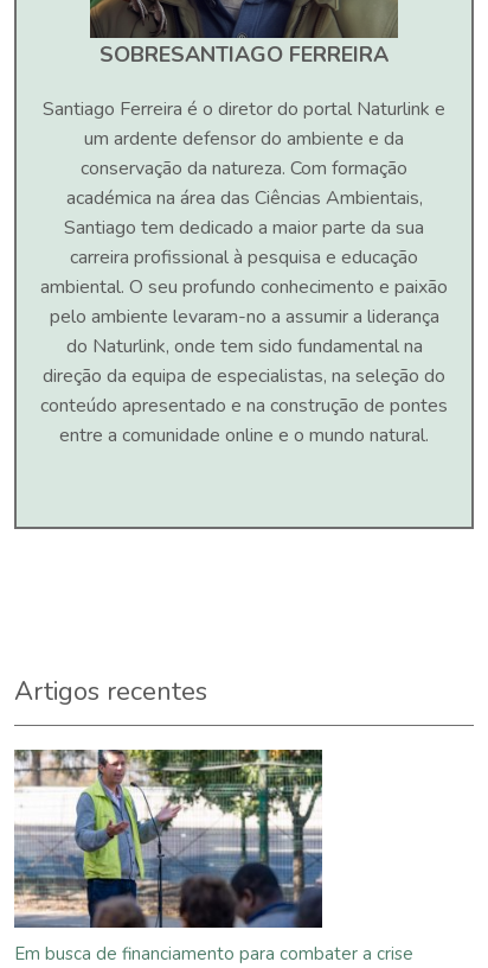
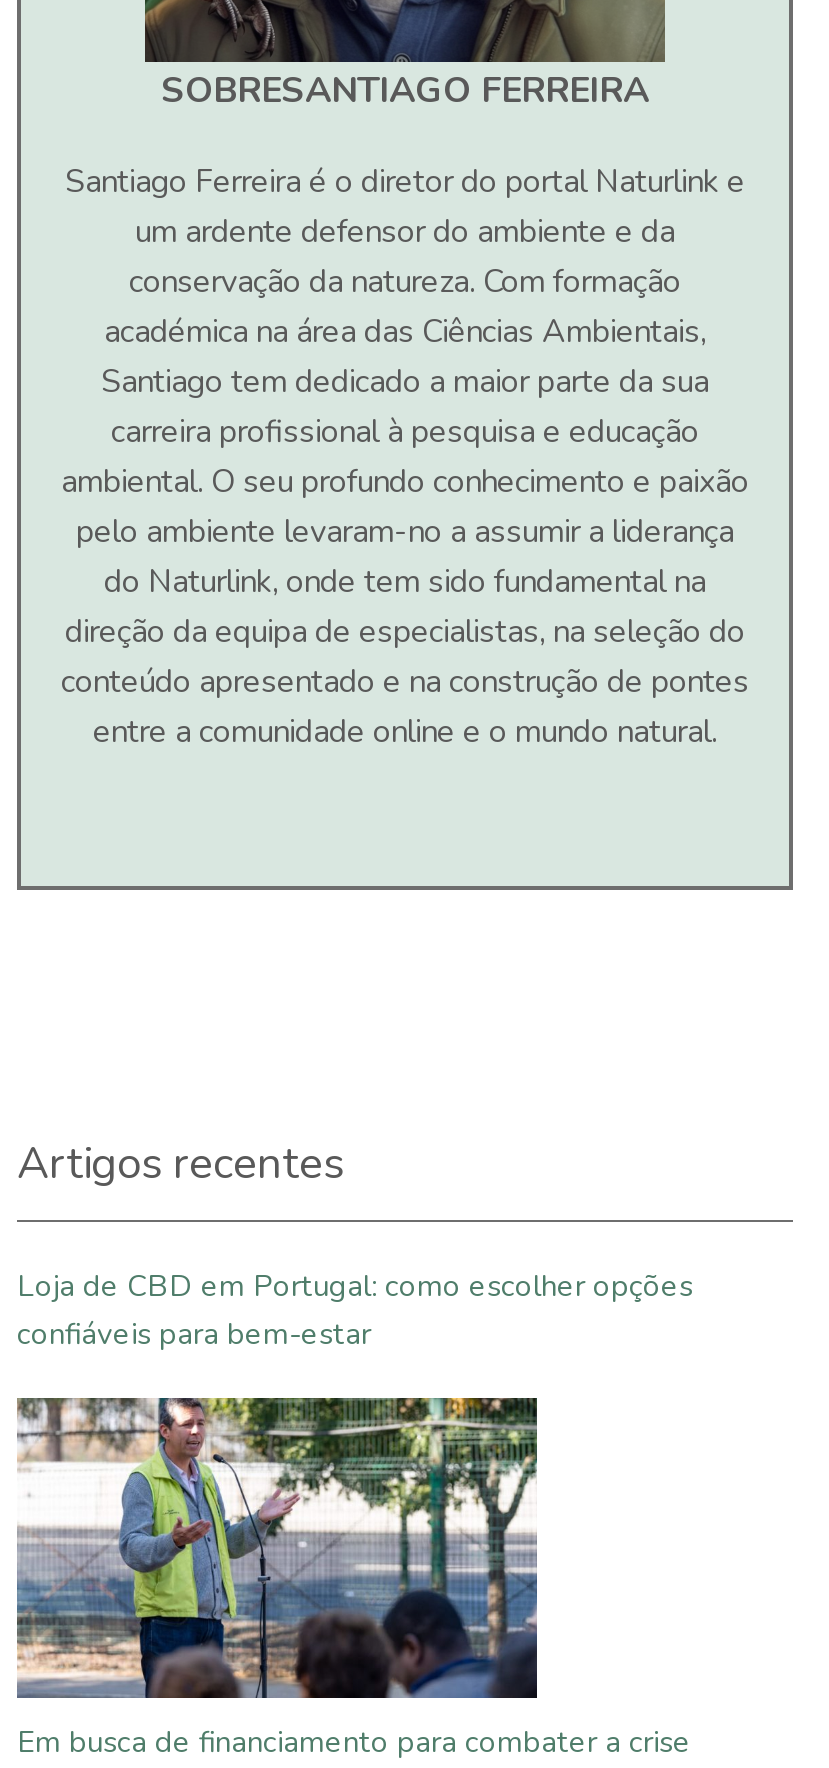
none -> [17,1267,693,1355] Loja de CBD em Portugal: como escolher opções | confiáveis para bem-estar

